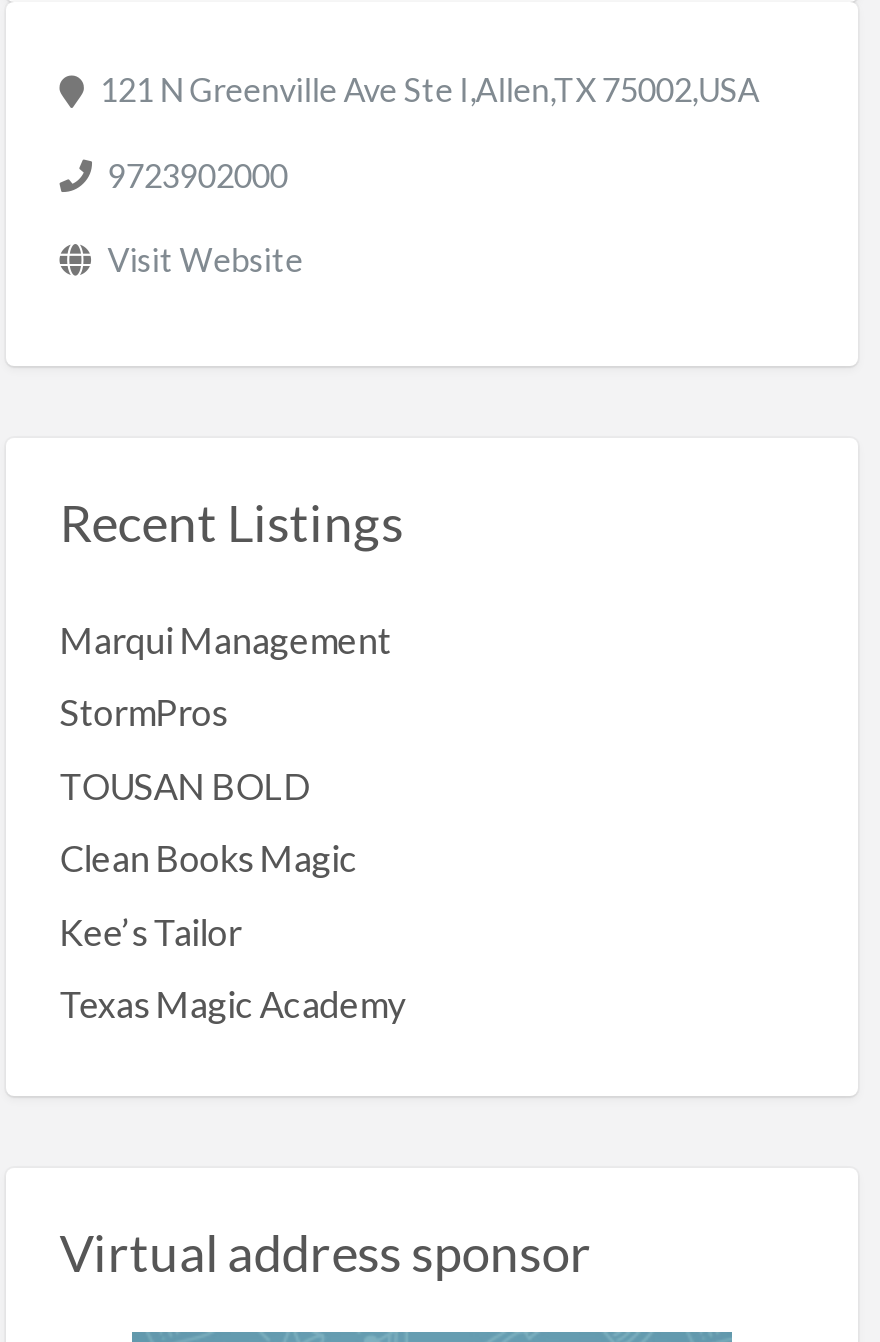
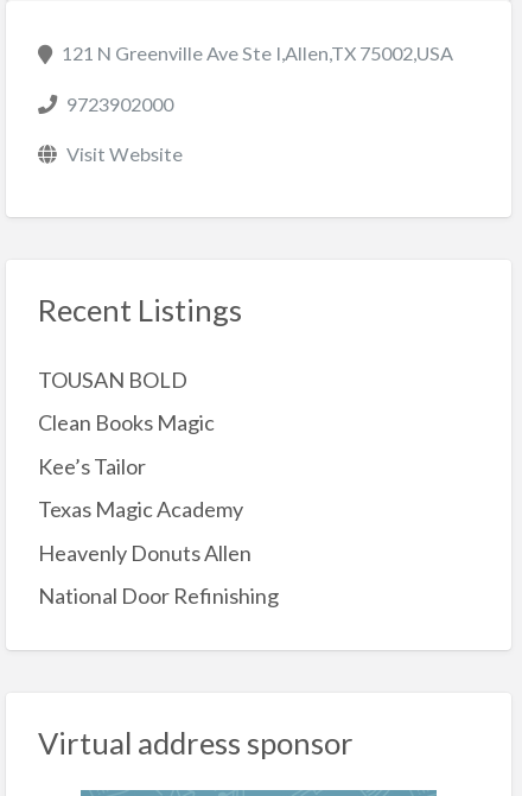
[59,617,391,734] Marqui Management | StormPros -> none
moved [59,763,405,1026] -> [38,366,243,522]: TOUSAN BOLD | Clean Books Magic | Kee’s Tailor | Texas Magic Academy
none -> [38,539,278,609] Heavenly Donuts Allen | National Door Refinishing

